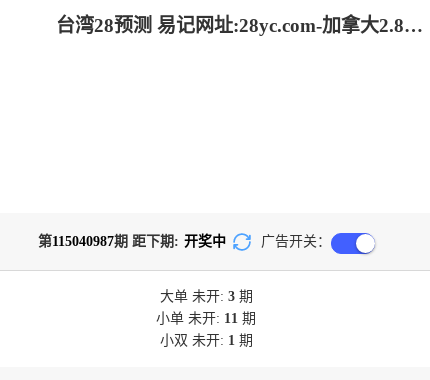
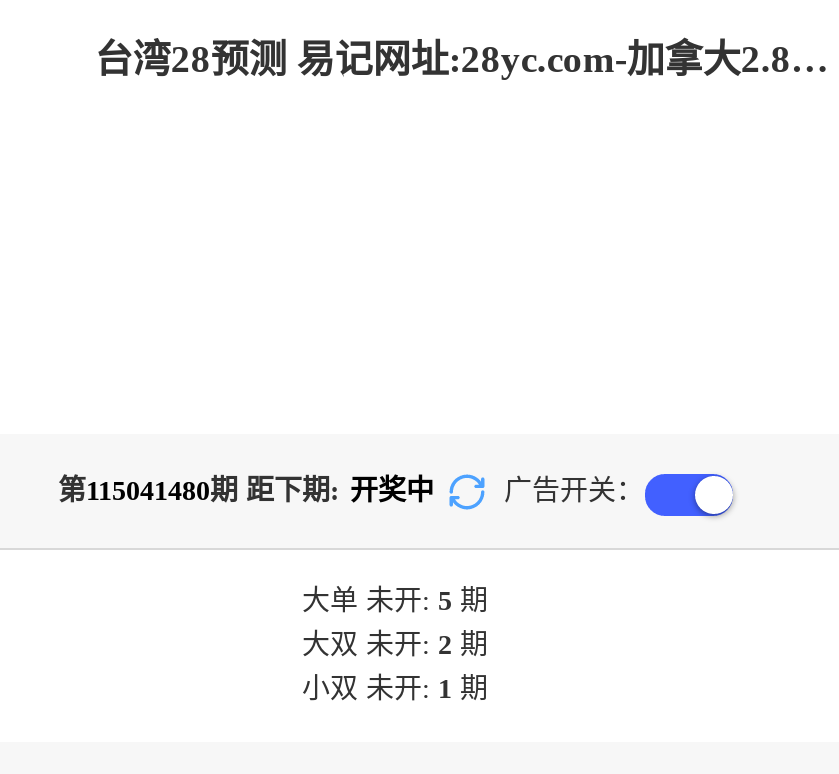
[37,233,225,248] 第115040987期 距下期: 开奖中 -> [58,475,434,505] 第115041480期 距下期: 开奖中
[159,289,252,304] 大单未开: 3期 -> [302,586,488,616] 大单未开: 5期
[156,311,256,326] 小单未开: 11期 -> [302,630,488,660] 大双未开: 2期

